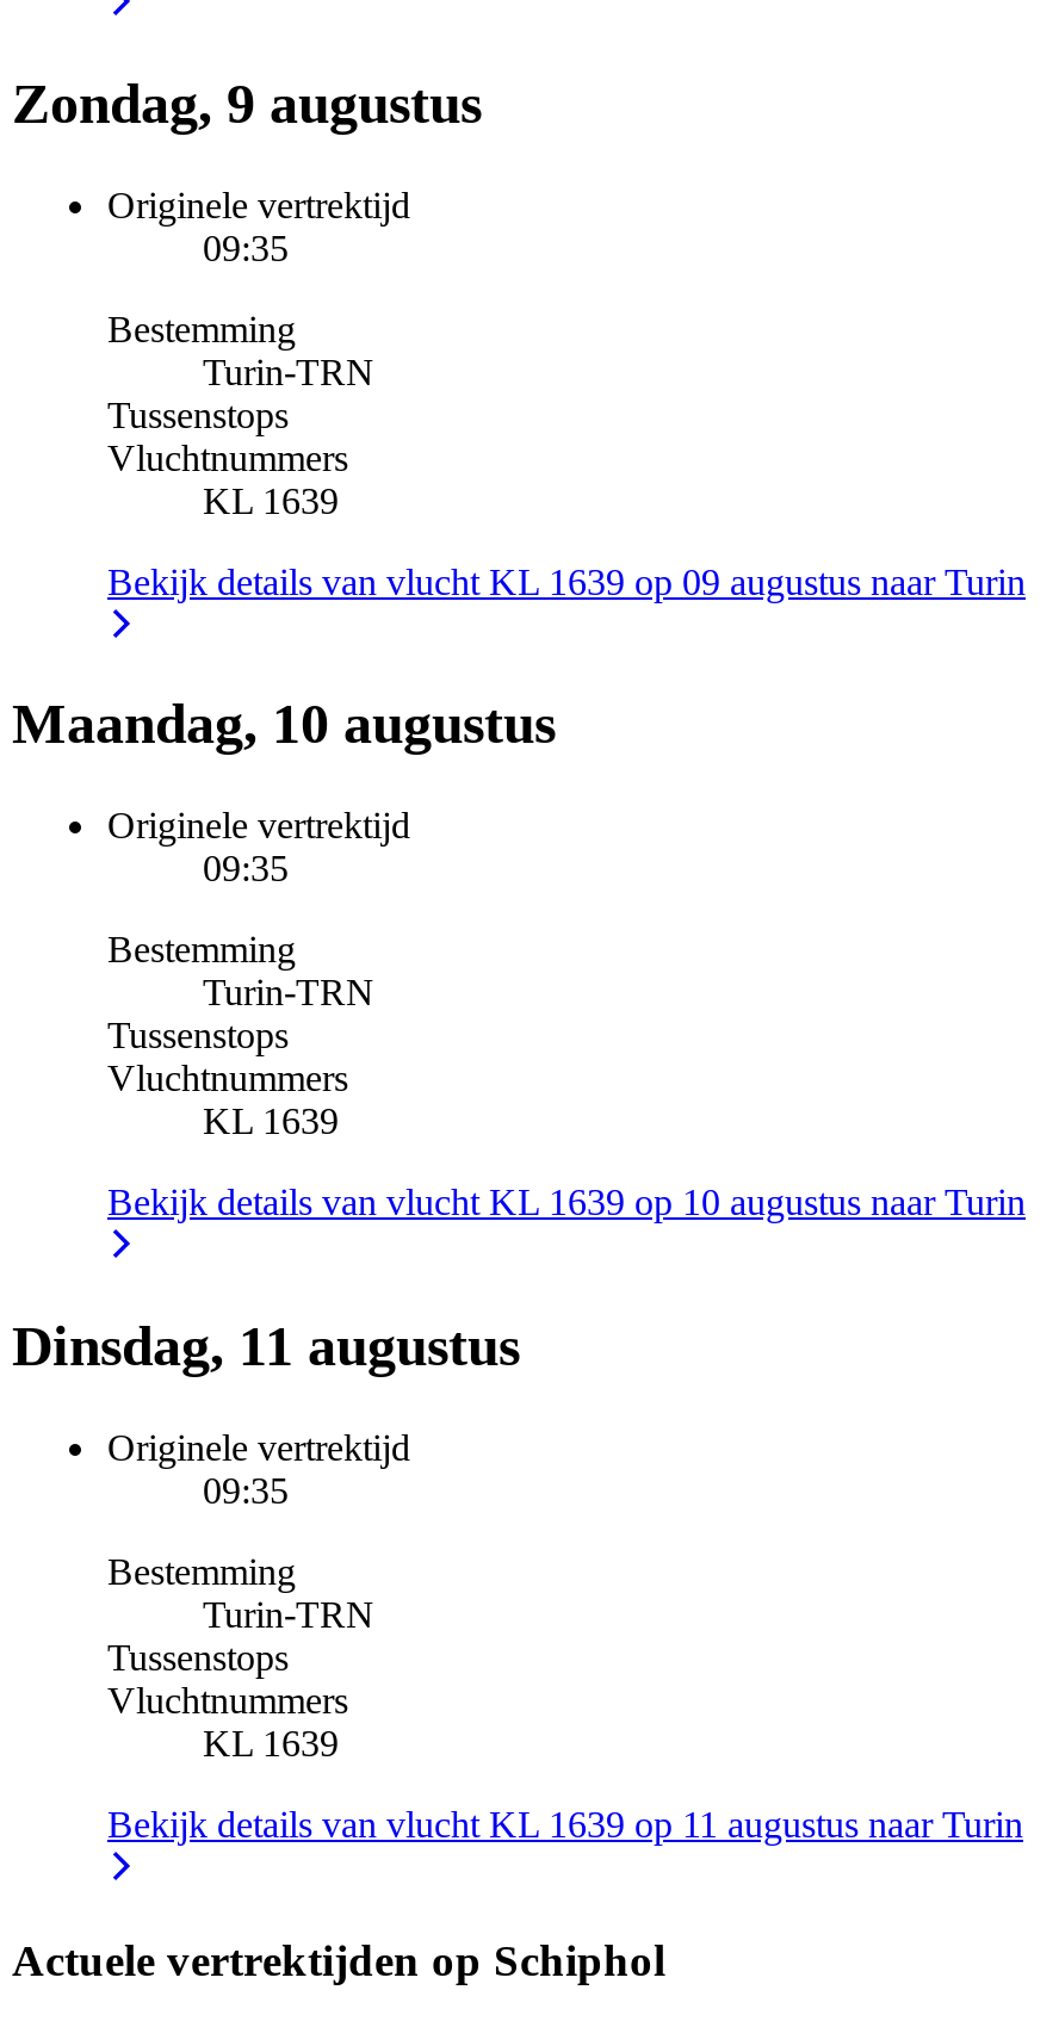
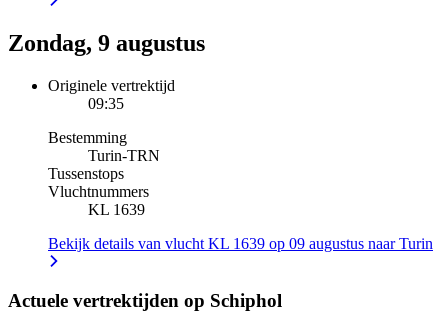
[12,694,1026,1845] Maandag, 10 augustus | Originele vertrektijd | 09:35 | Bestemming | Turin-TRN | Tussenstops | Vluchtnummers | KL 1639 | Bekijk details van vlucht KL 1639 op 10 augustus naar Turin | Dinsdag, 11 augustus | Originele vertrektijd | 09:35 | Bestemming | Turin-TRN | Tussenstops | Vluchtnummers | KL 1639 | Bekijk details van vlucht KL 1639 op 11 augustus naar Turin -> none

